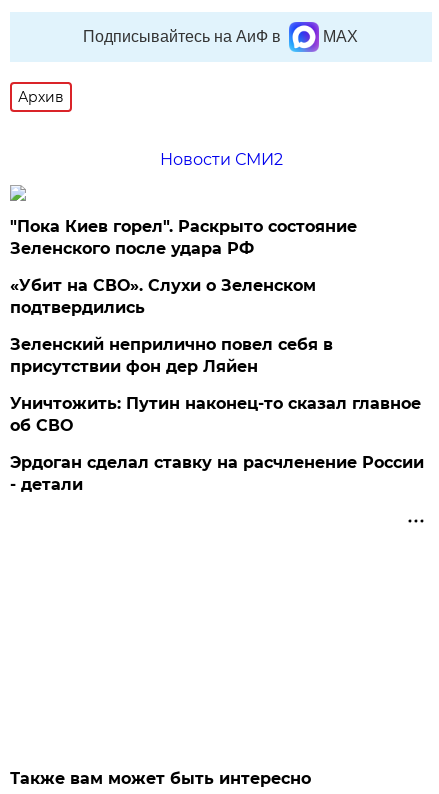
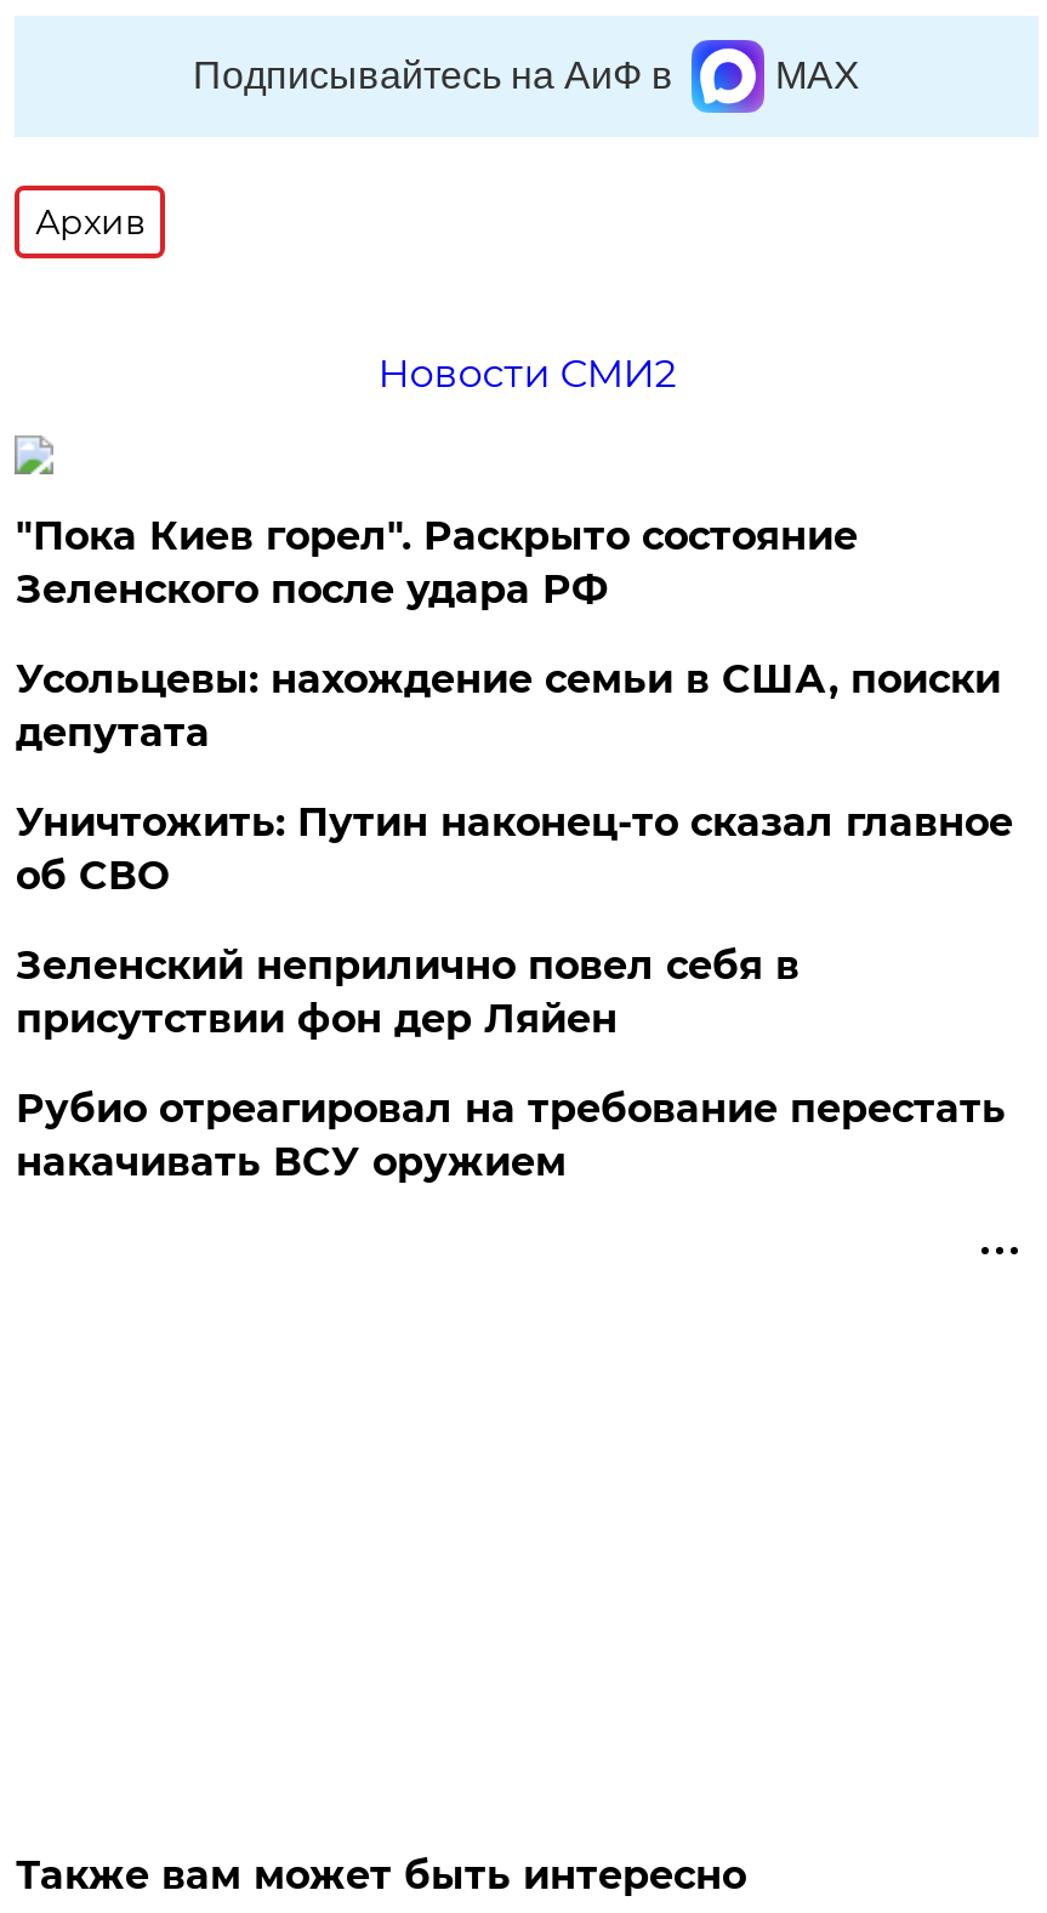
[10,276,316,317] «Убит на СВО». Слухи о Зеленском | подтвердились -> [16,656,1001,756] Усольцевы: нахождение семьи в США, поиски | депутата
moved [10,335,333,376] -> [16,943,799,1042]: Зеленский неприлично повел cебя в | присутствии фон дер Ляйен
moved [10,394,421,435] -> [16,799,1013,899]: Уничтожить: Путин наконец-то сказал главное | об СВО
[10,453,424,494] Эрдоган сделал ставку на расчленение России | - детали -> [16,1086,1006,1185] Рубио отреагировал на требование перестать | накачивать ВСУ оружием

